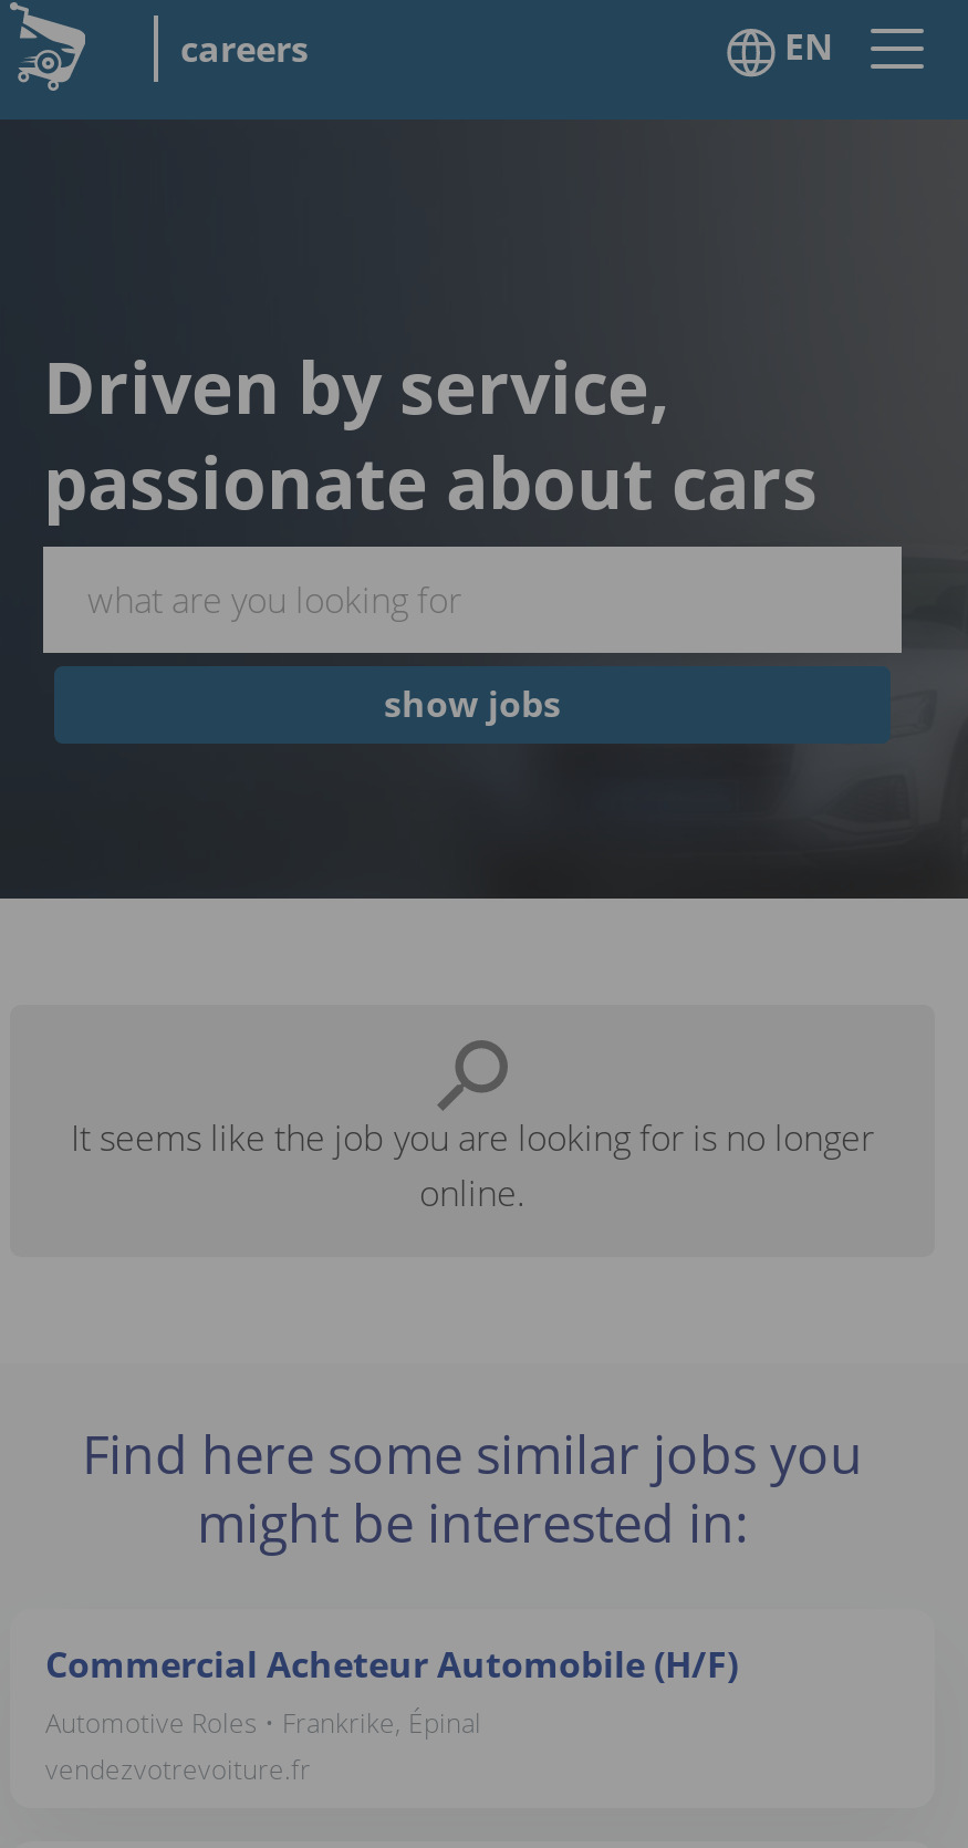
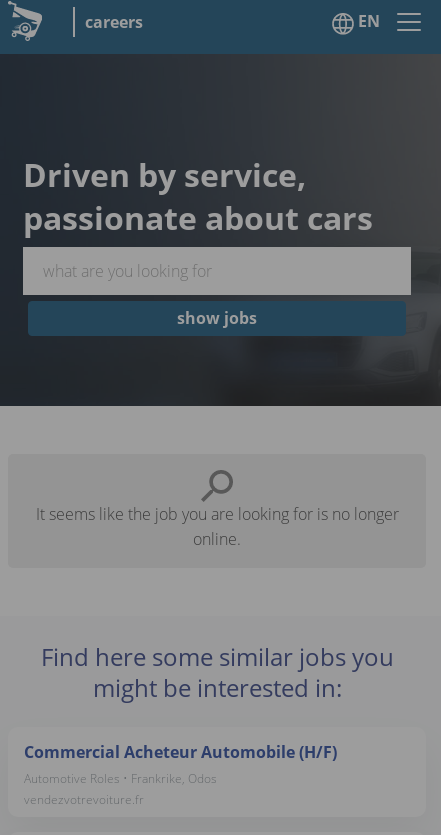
[45,1704,481,1742] Automotive Roles • Frankrike, Épinal -> [24,770,217,787] Automotive Roles • Frankrike, Odos

